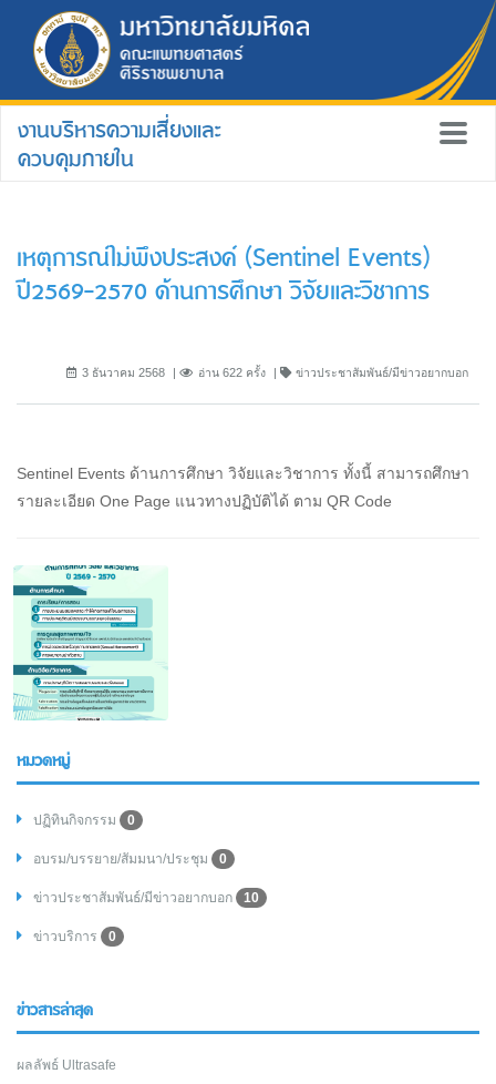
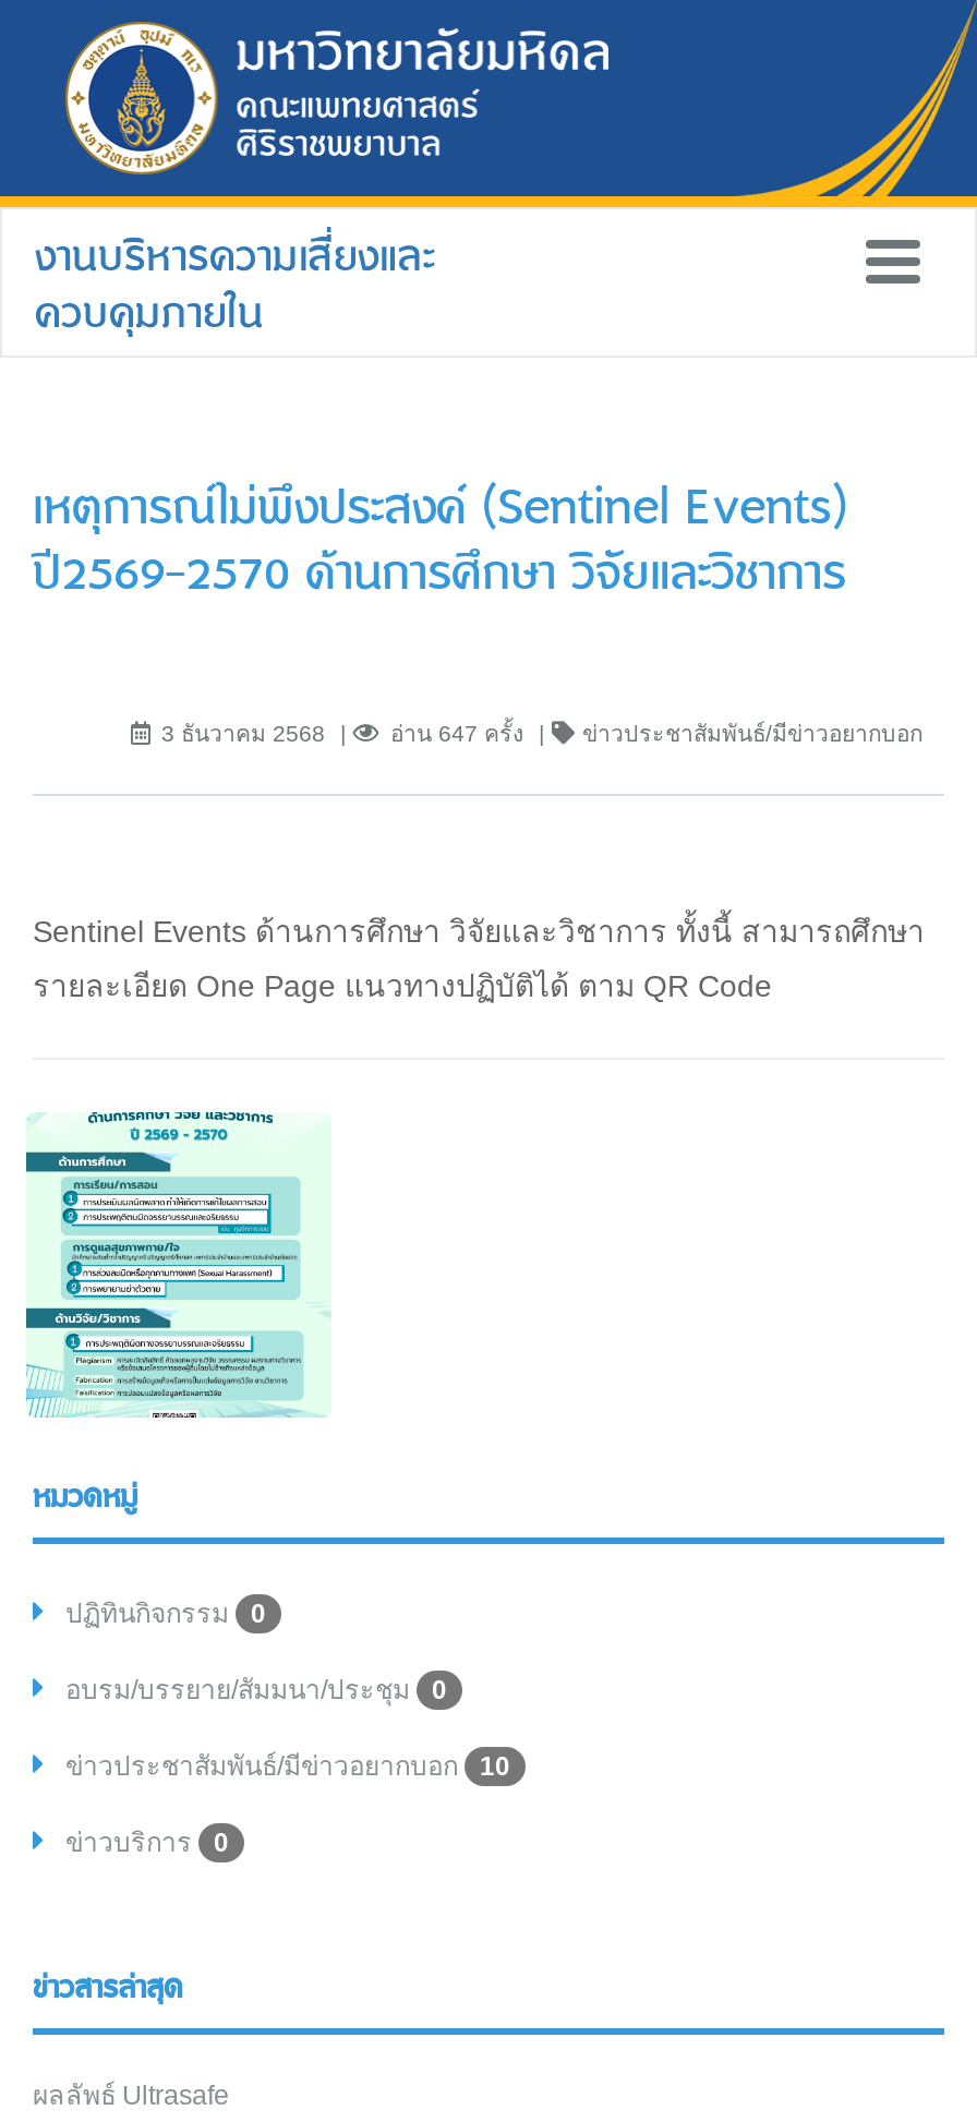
[198,365,266,379] อ่าน 622 ครั้ง -> [390,719,523,745] อ่าน 647 ครั้ง

